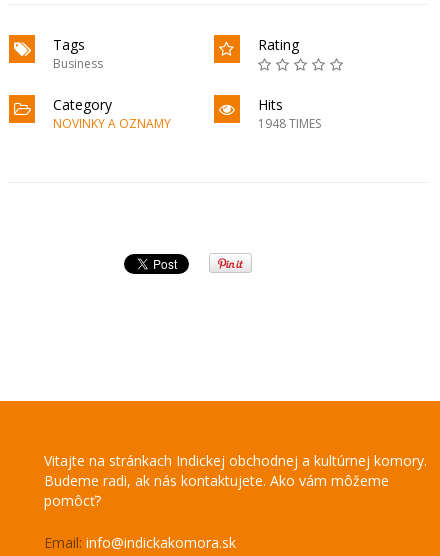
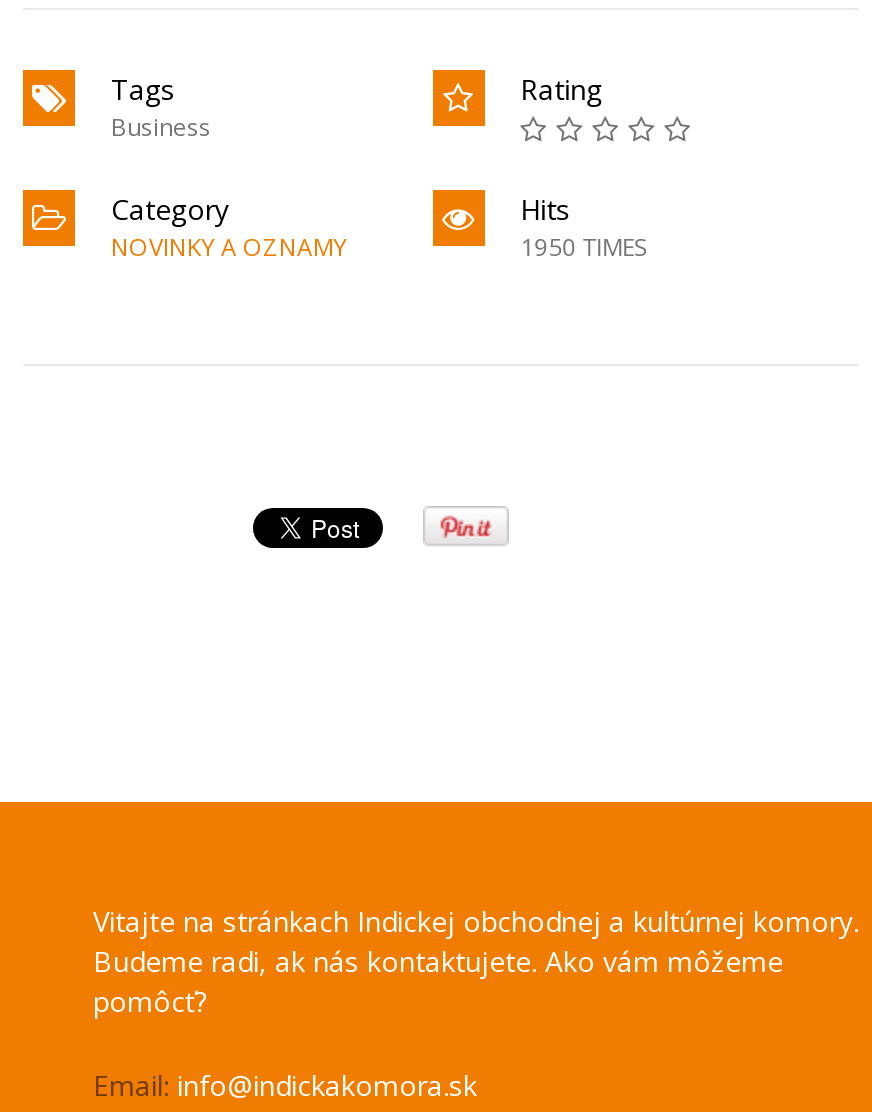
[258,115,321,132] 1948 TIMES -> [520,230,646,264] 1950 TIMES

